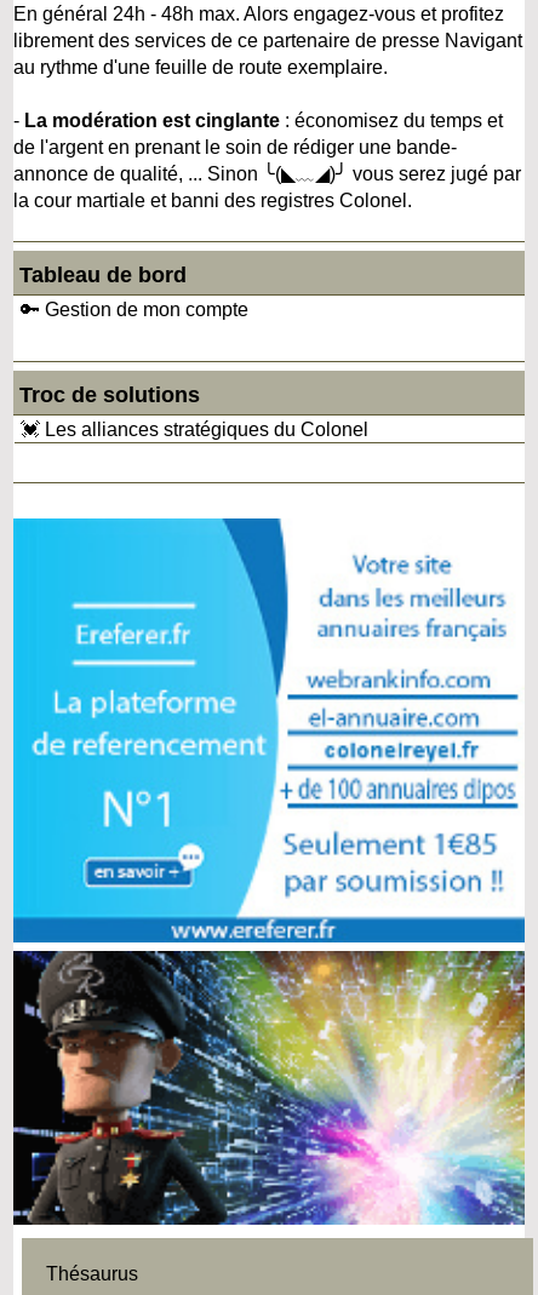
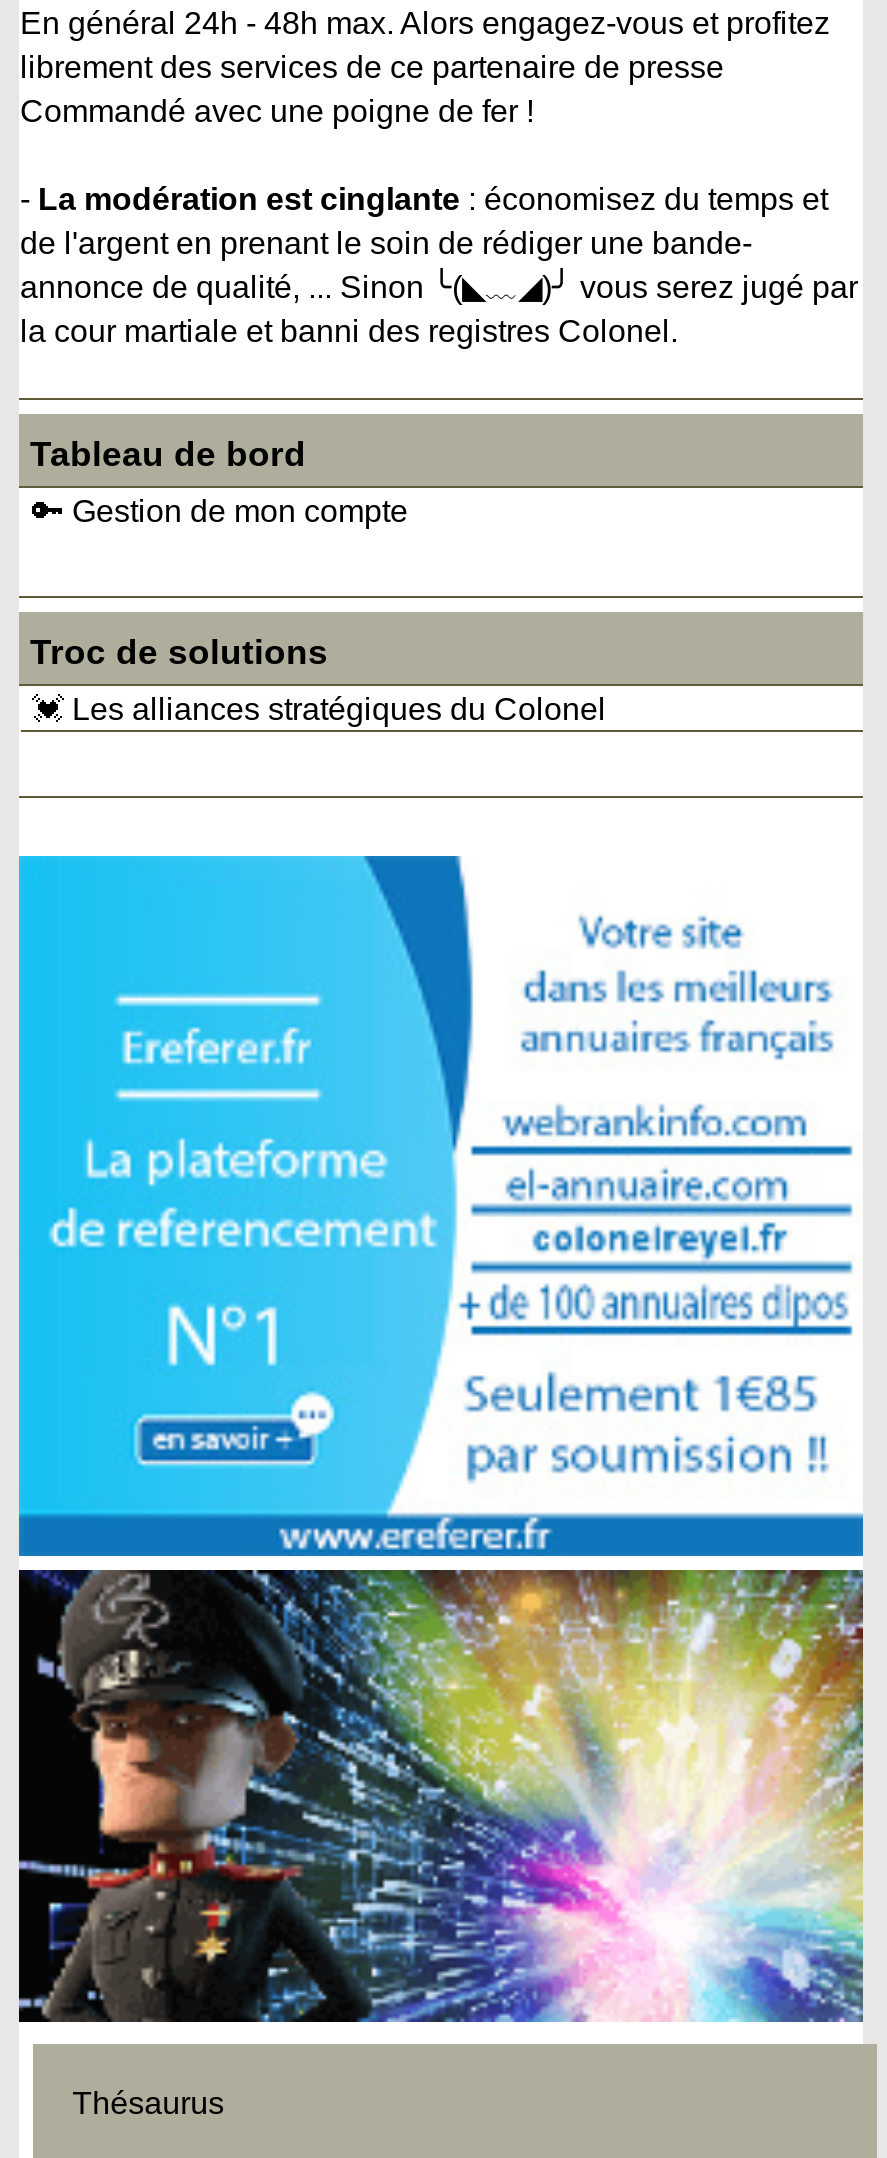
[14,30,523,77] librement des services de ce partenaire de presse Navigant | au rythme d'une feuille de route exemplaire. -> [20,49,724,127] librement des services de ce partenaire de presse | Commandé avec une poigne de fer !

